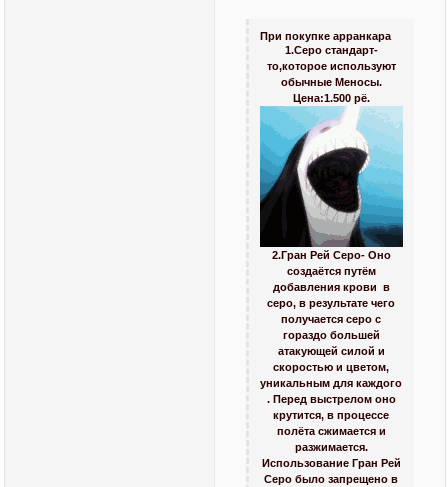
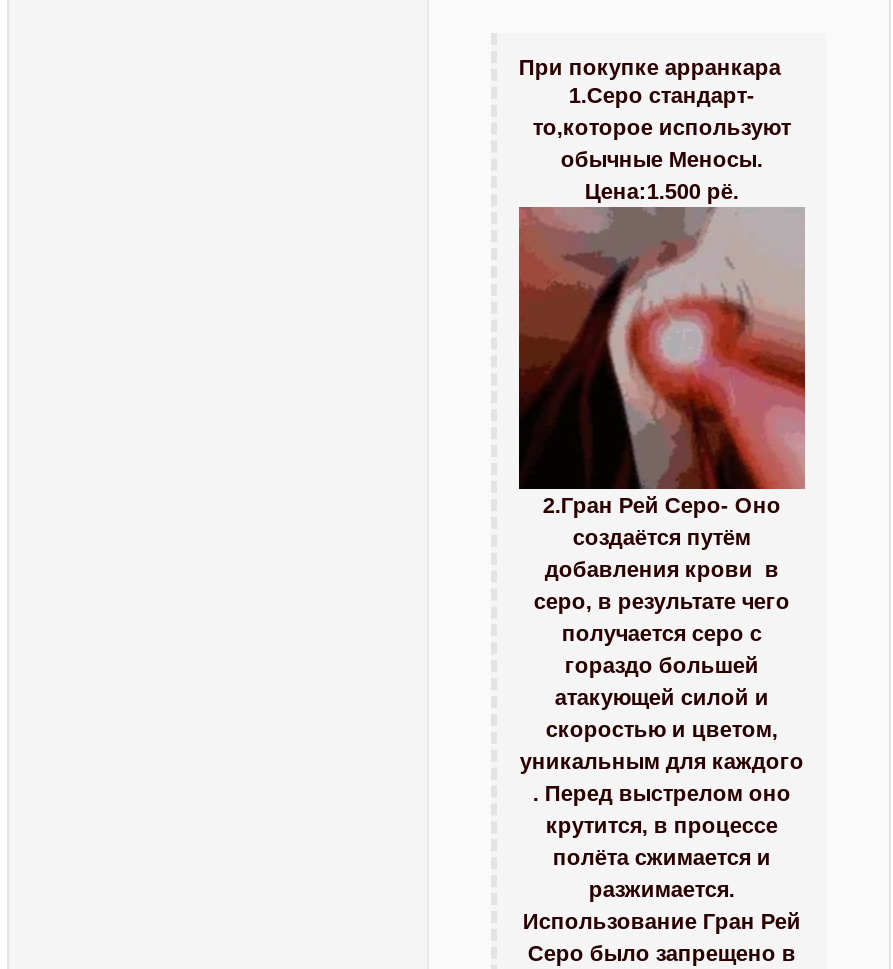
[259,105,404,248] [image] -> [517,205,807,491] [image]

